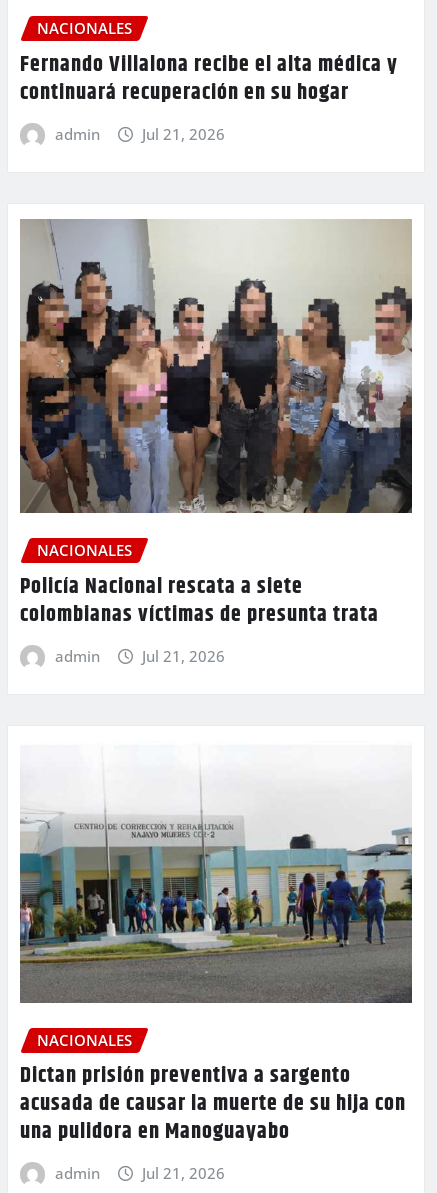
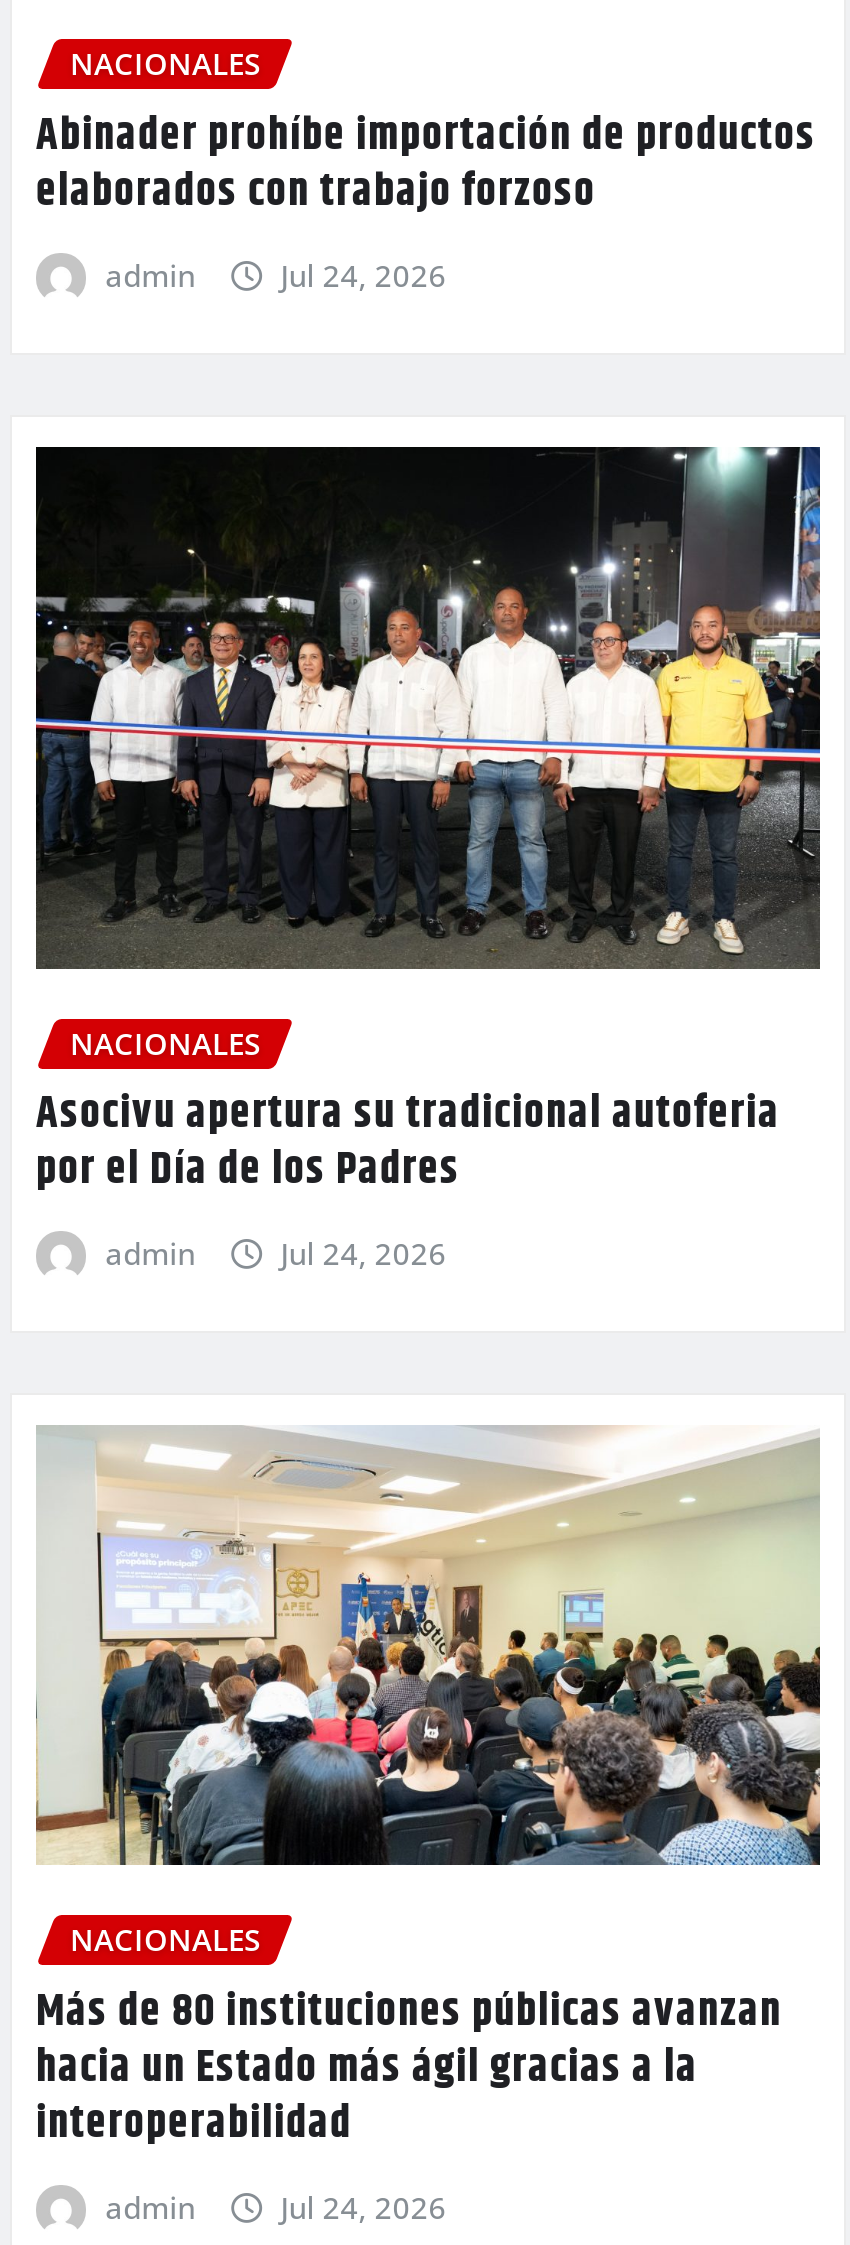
[20,47,398,109] Fernando Villalona recibe el alta médica y | continuará recuperación en su hogar -> [36,103,816,227] Abinader prohíbe importación de productos | elaborados con trabajo forzoso
[142,123,225,143] Jul 21, 2026 -> [280,255,446,295] Jul 24, 2026
[19,219,412,514] [image] -> [34,446,822,970] [image]
[20,570,379,632] Policía Nacional rescata a siete | colombianas víctimas de presunta trata -> [36,1082,780,1206] Asocivu apertura su tradicional autoferia | por el Día de los Padres
[142,646,225,666] Jul 21, 2026 -> [280,1234,446,1274] Jul 24, 2026
[19,776,413,1004] [image] -> [36,1426,820,1866] [image]
[20,1059,406,1149] Dictan prisión preventiva a sargento | acusada de causar la muerte de su hija con | una pulidora en Manoguayabo -> [36,1979,782,2159] Más de 80 instituciones públicas avanzan | hacia un Estado más ágil gracias a la | interoperabilidad
[142,1163,225,1183] Jul 21, 2026 -> [280,2187,446,2227] Jul 24, 2026

